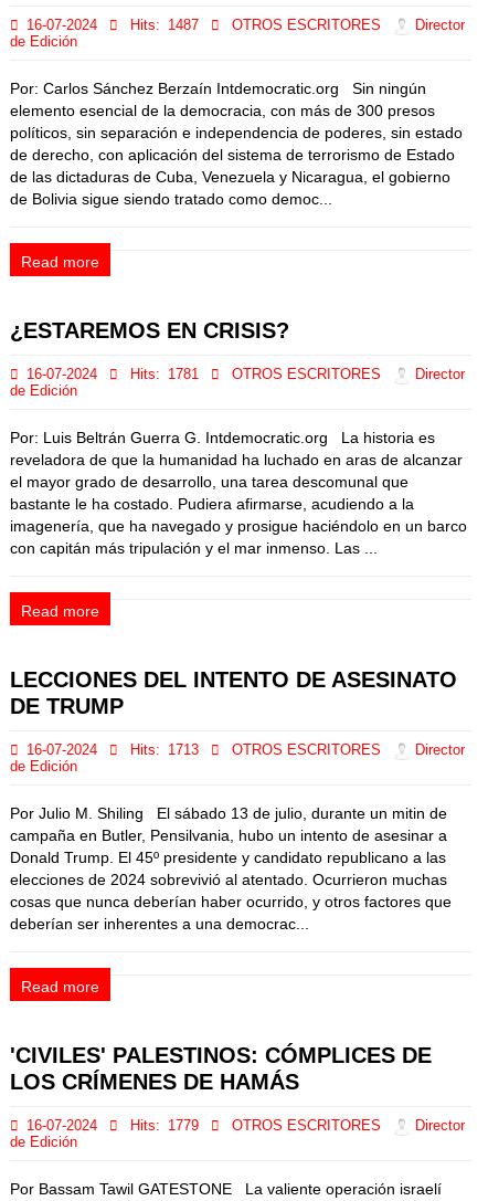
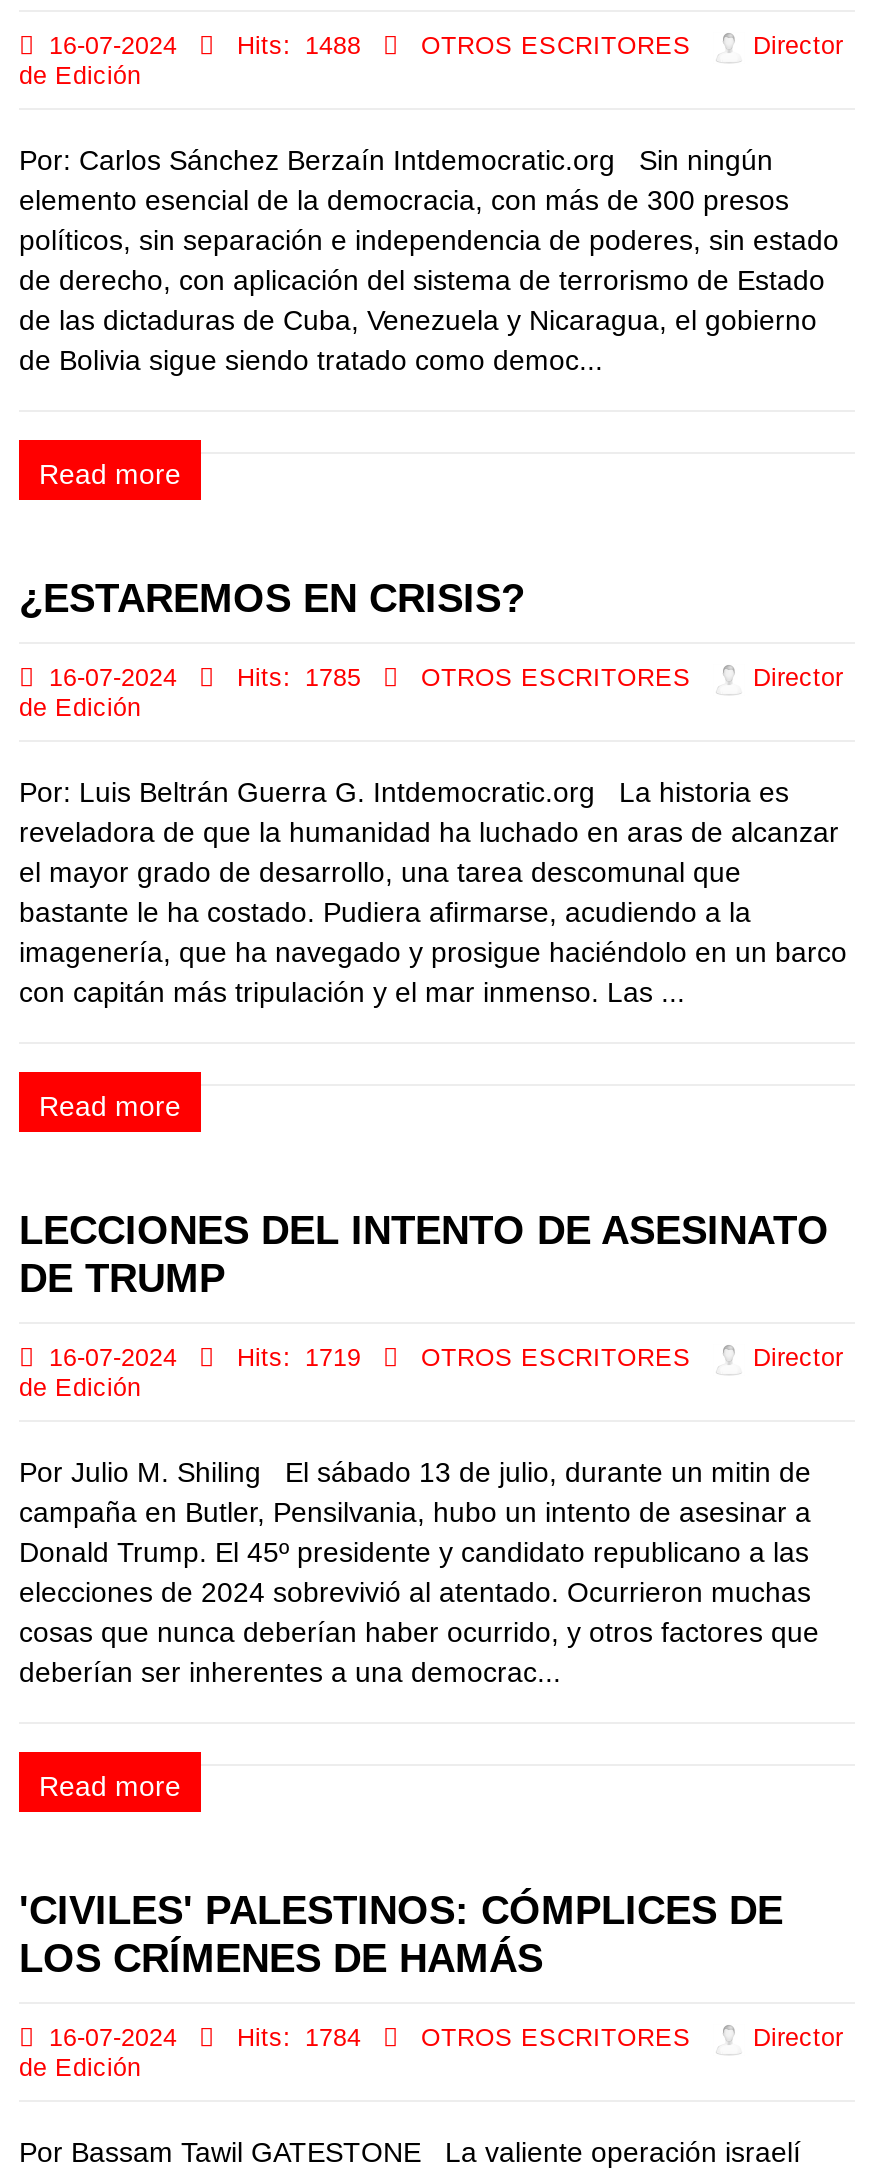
[130,18,199,33] Hits: 1487 -> [237,32,361,60] Hits: 1488
[130,367,199,382] Hits: 1781 -> [237,664,361,692] Hits: 1785
[130,742,199,758] Hits: 1713 -> [237,1344,361,1372] Hits: 1719
[130,1118,199,1134] Hits: 1779 -> [237,2024,361,2052] Hits: 1784

